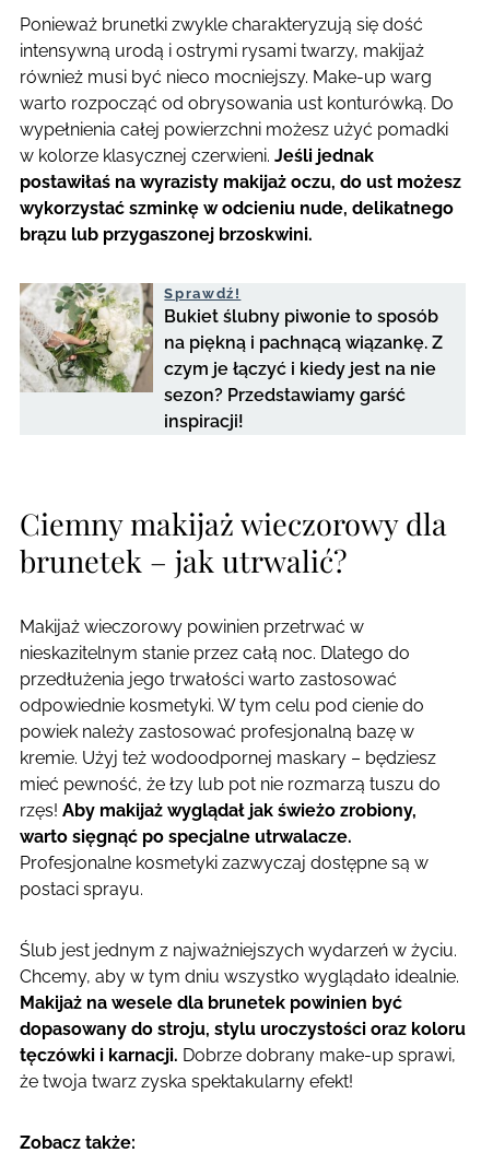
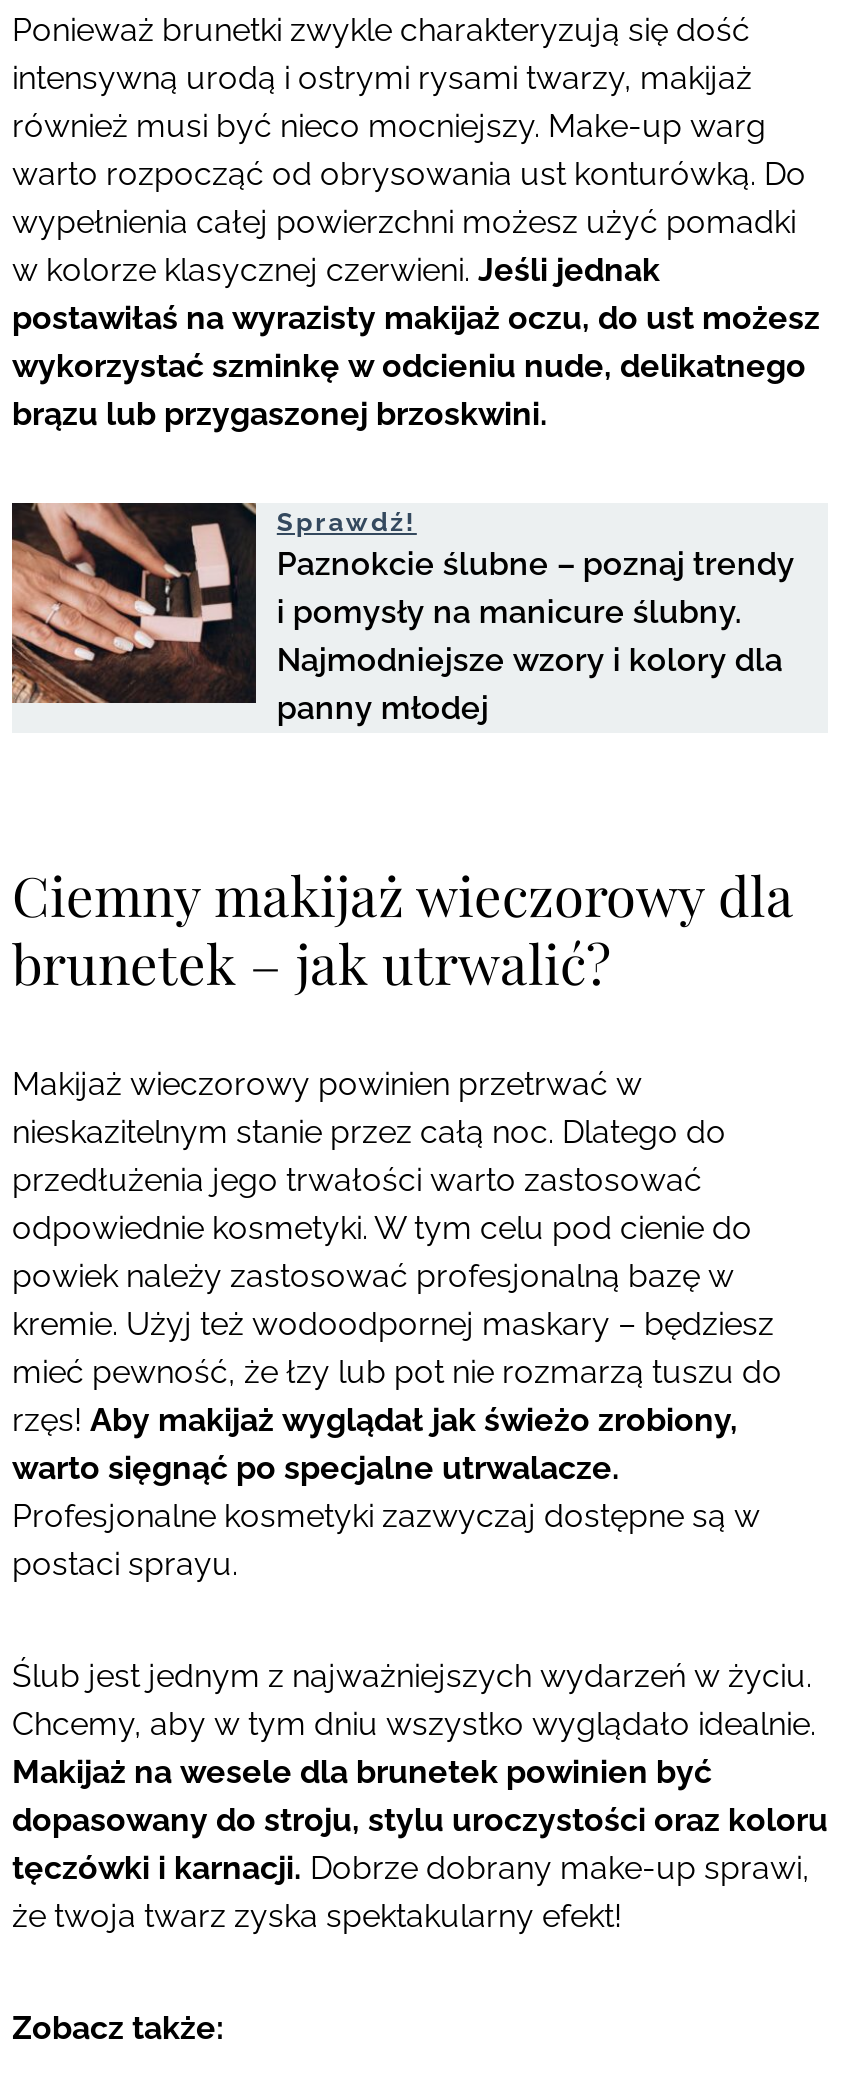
[19,282,443,432] [image] | Bukiet ślubny piwonie to sposób | na piękną i pachnącą wiązankę. Z | czym je łączyć i kiedy jest na nie | sezon? Przedstawiamy garść | inspiracji! -> [10,501,795,727] [image] | Paznokcie ślubne – poznaj trendy | i pomysły na manicure ślubny. | Najmodniejsze wzory i kolory dla | panny młodej

